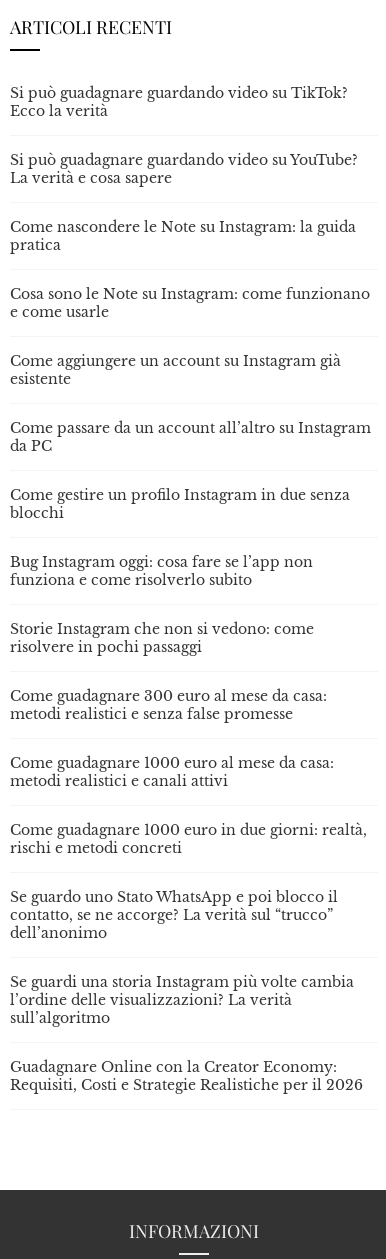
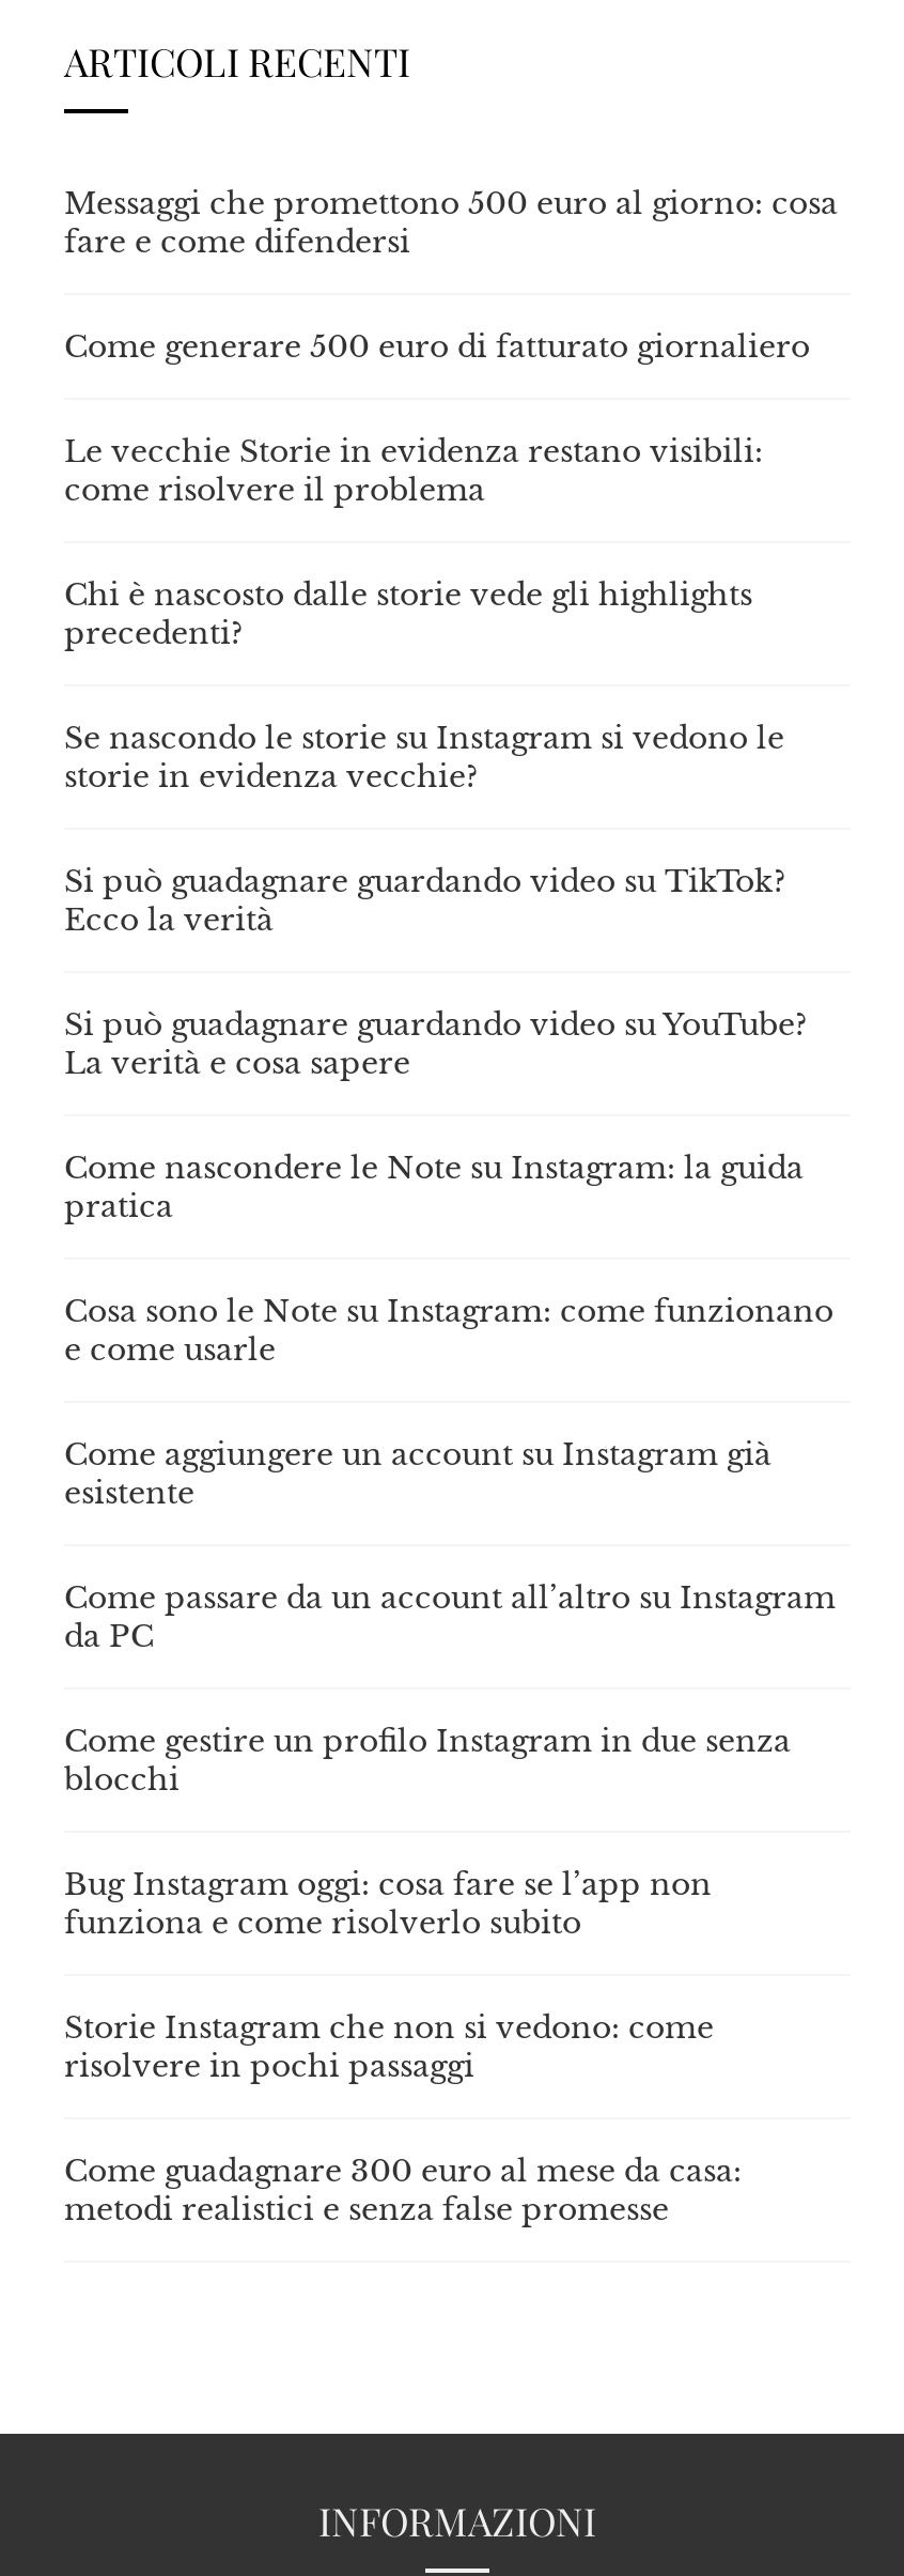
none -> [64,184,838,796] Messaggi che promettono 500 euro al giorno: cosa | fare e come difendersi | Come generare 500 euro di fatturato giornaliero | Le vecchie Storie in evidenza restano visibili: | come risolvere il problema | Chi è nascosto dalle storie vede gli highlights | precedenti? | Se nascondo le storie su Instagram si vedono le | storie in evidenza vecchie?
moved [10,84,371,723] -> [64,862,836,2228]: Si può guadagnare guardando video su TikTok? | Ecco la verità | Si può guadagnare guardando video su YouTube? | ... | Come guadagnare 300 euro al mese da casa: | metodi realistici e senza false promesse
[10,754,367,1094] Come guadagnare 1000 euro al mese da casa: | metodi realistici e canali attivi | Come guadagnare 1000 euro in due giorni: realtà, | rischi e metodi concreti | Se guardo uno Stato WhatsApp e poi blocco il | contatto, se ne accorge? La verità sul “trucco” | dell’anonimo | Se guardi una storia Instagram più volte cambia | l’ordine delle visualizzazioni? La verità | sull’algoritmo | Guadagnare Online con la Creator Economy: | Requisiti, Costi e Strategie Realistiche per il 2026 -> none

